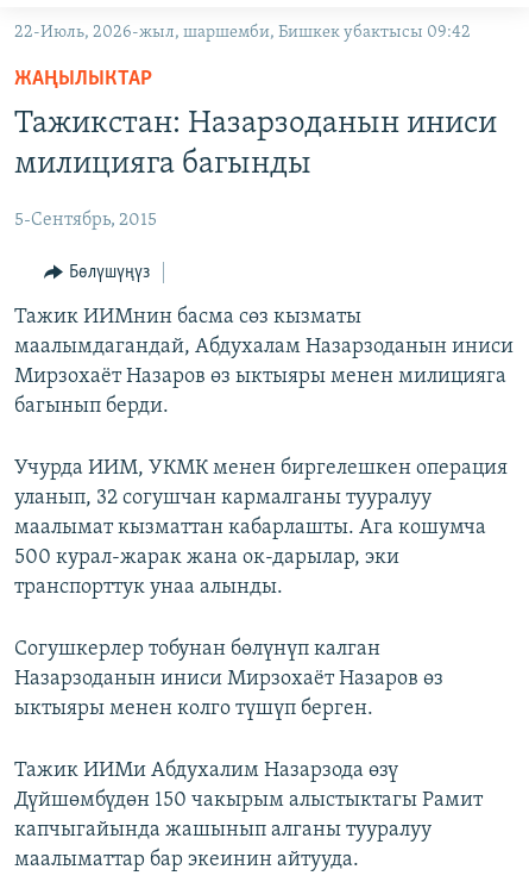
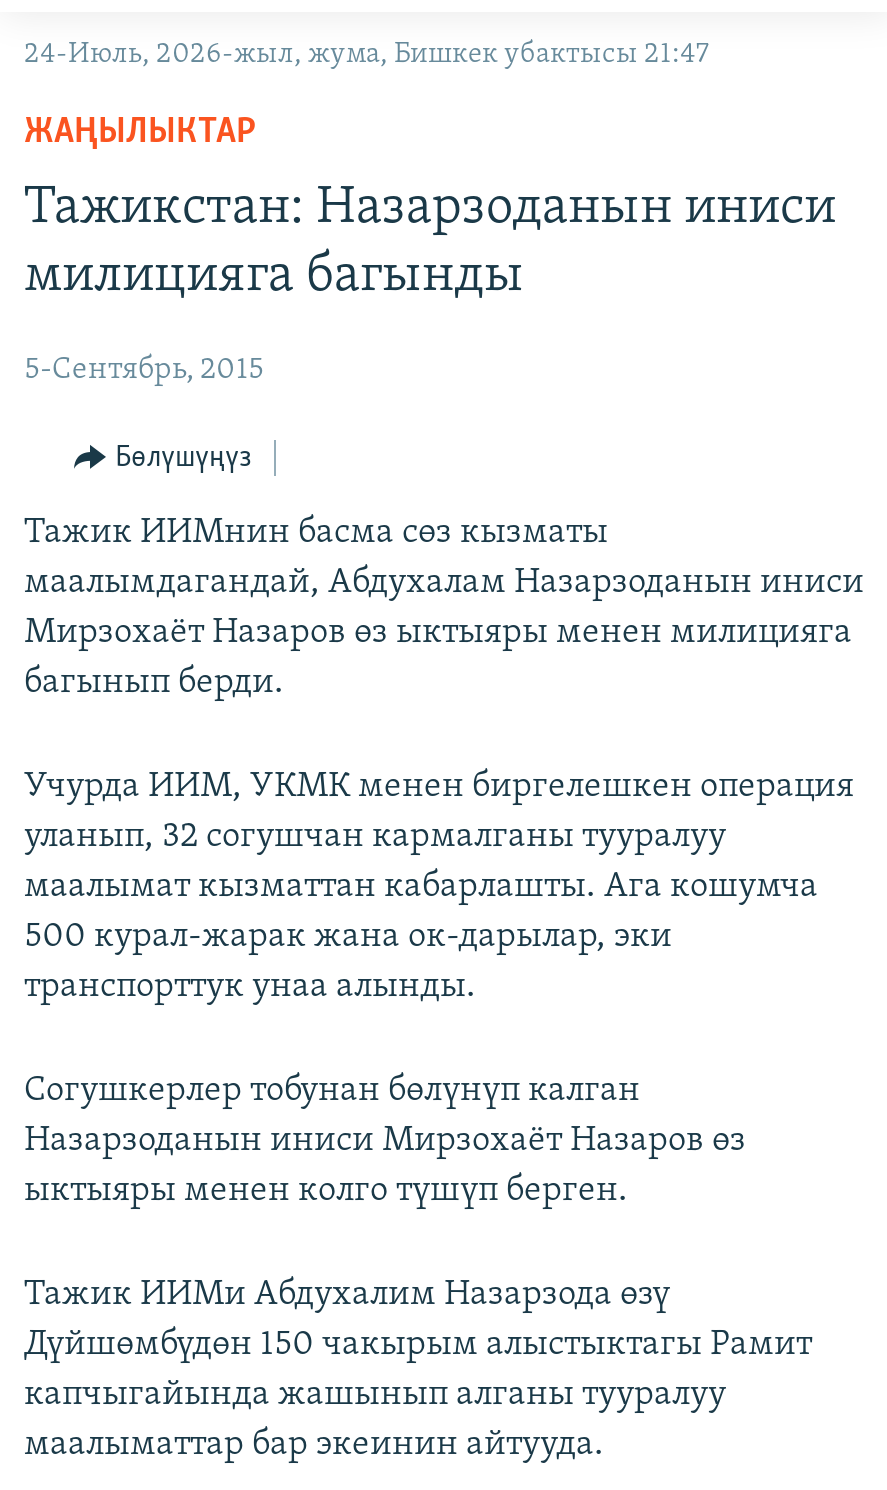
[14,24,471,42] 22-Июль, 2026-жыл, шаршемби, Бишкек убактысы 09:42 -> [24,40,708,70] 24-Июль, 2026-жыл, жума, Бишкек убактысы 21:47

